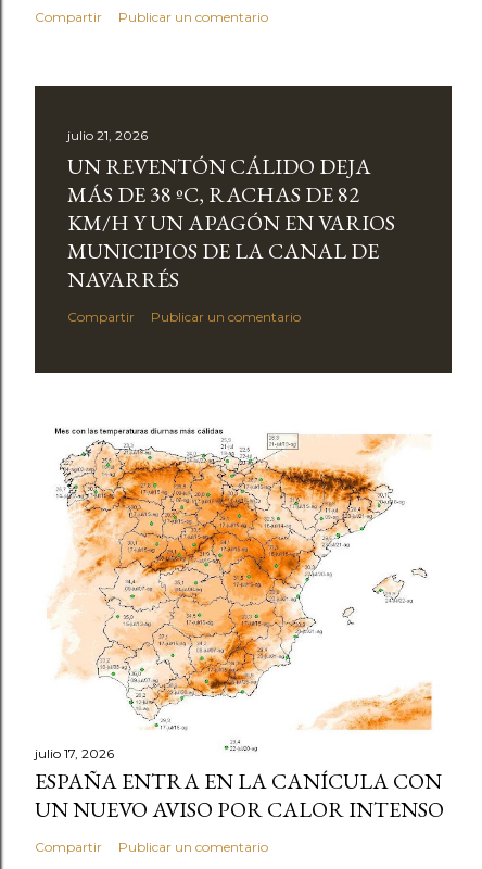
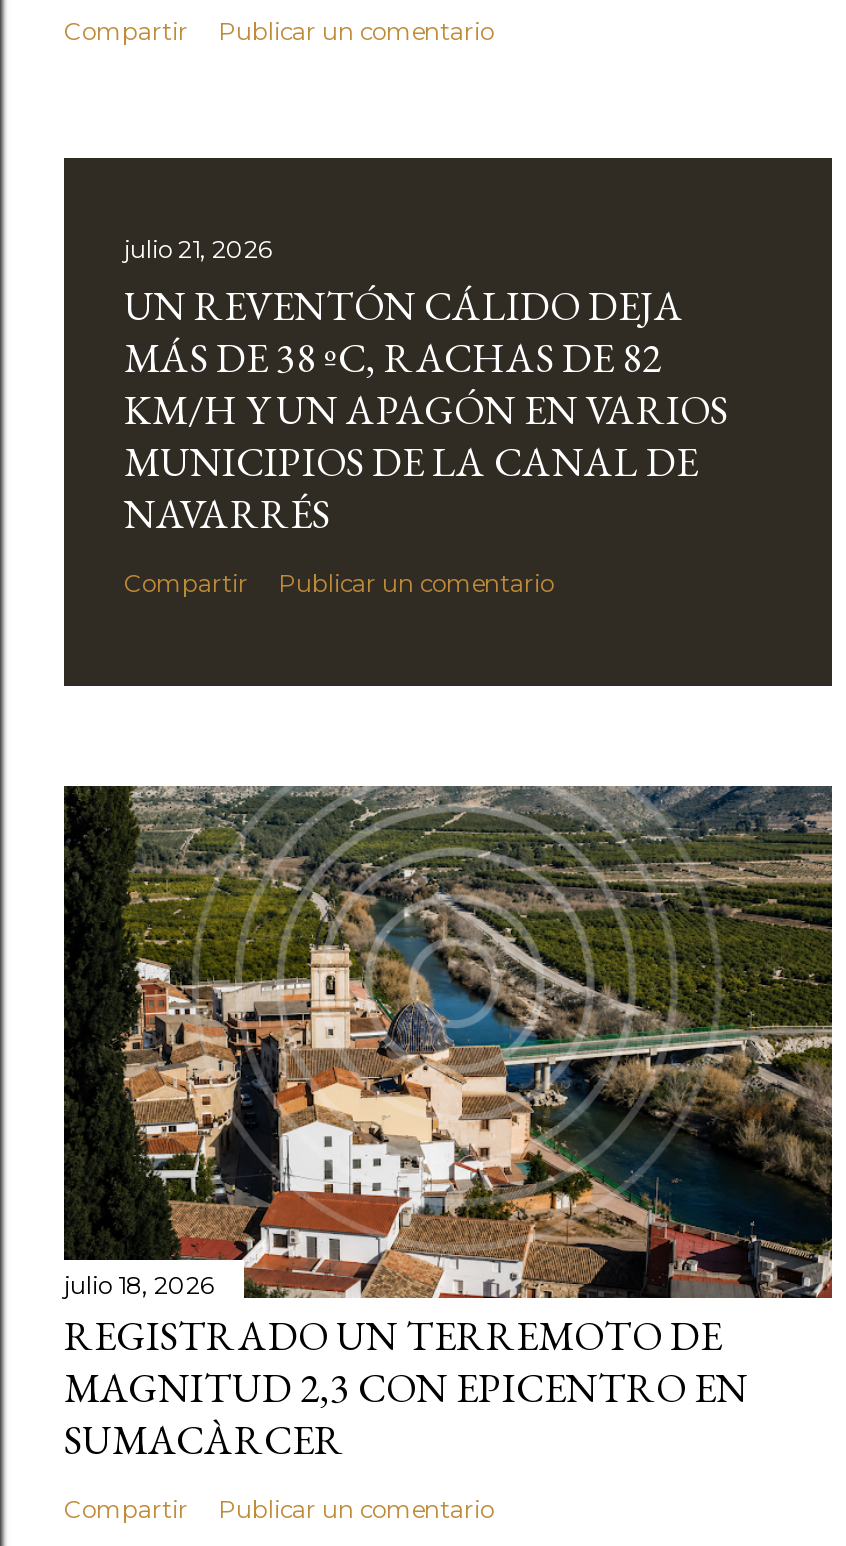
[35,427,452,824] [image] | julio 17, 2026 | ESPAÑA ENTRA EN LA CANÍCULA CON | UN NUEVO AVISO POR CALOR INTENSO -> [62,784,834,1466] [image] | julio 18, 2026 | REGISTRADO UN TERREMOTO DE | MAGNITUD 2,3 CON EPICENTRO EN | SUMACÀRCER

